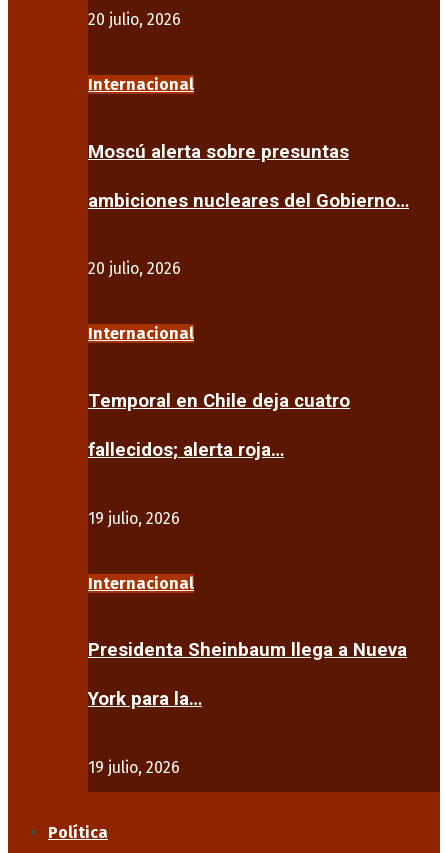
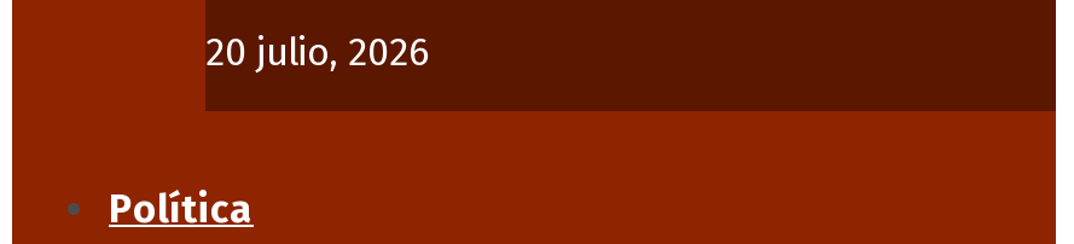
[88,75,409,777] Internacional | Moscú alerta sobre presuntas | ambiciones nucleares del Gobierno… | 20 julio, 2026 | Internacional | Temporal en Chile deja cuatro | fallecidos; alerta roja… | 19 julio, 2026 | Internacional | Presidenta Sheinbaum llega a Nueva | York para la… | 19 julio, 2026 -> none

